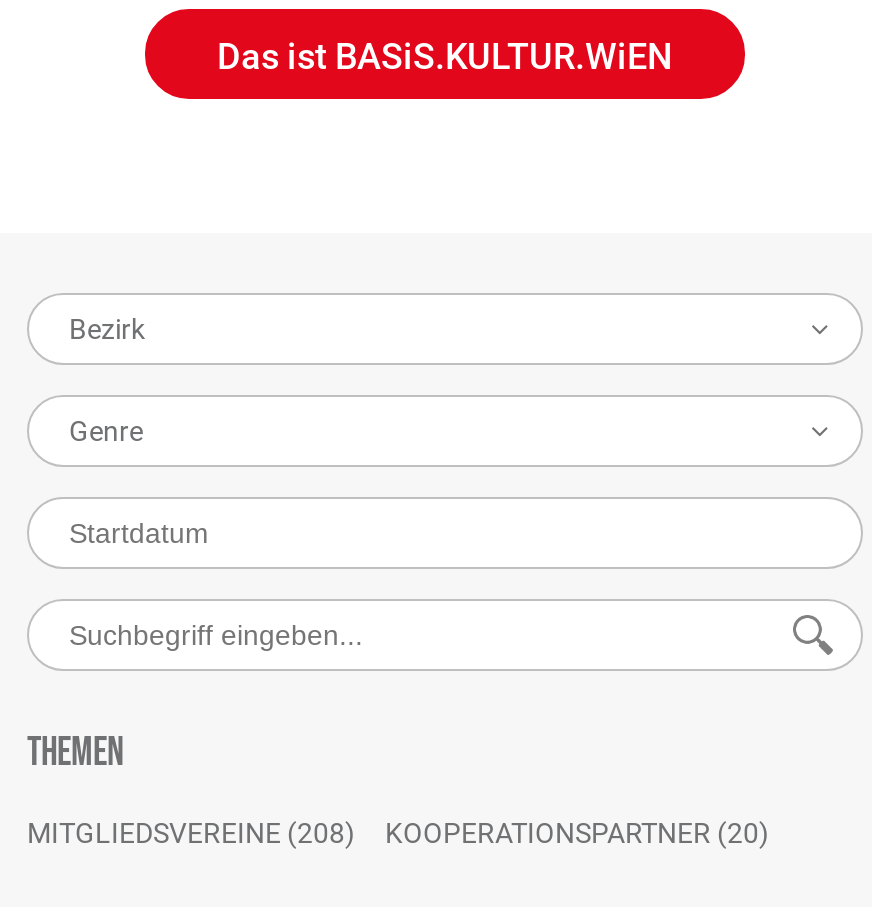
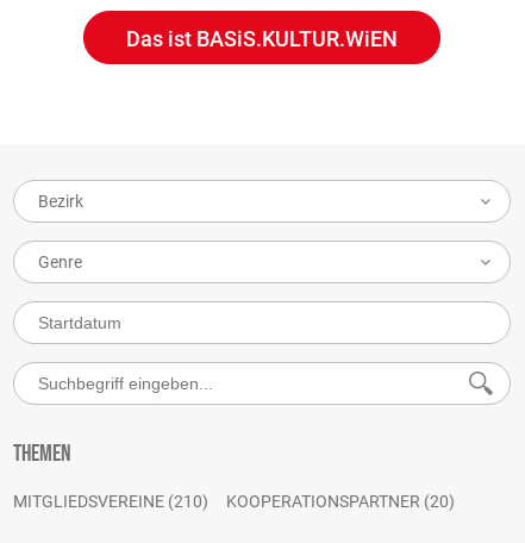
[27,817,355,849] MITGLIEDSVEREINE (208) -> [13,492,208,511] MITGLIEDSVEREINE (210)

